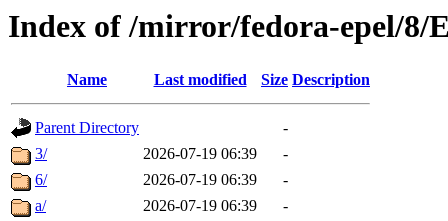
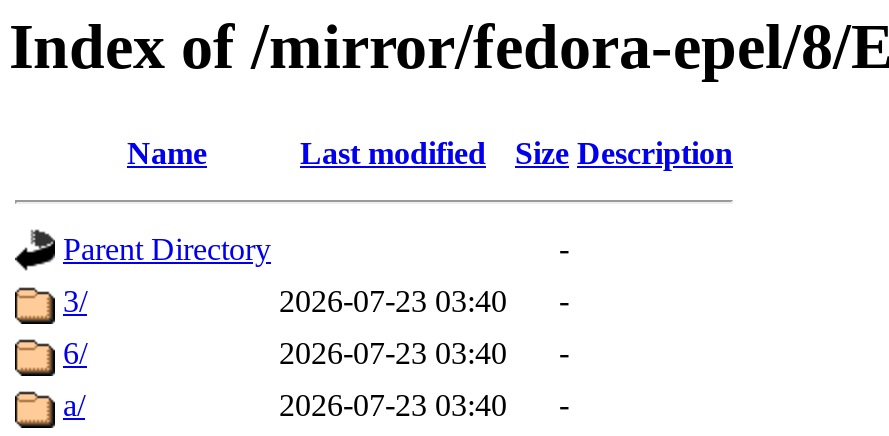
[143,145,257,162] 2026-07-19 06:39 -> [279,285,507,319] 2026-07-23 03:40
[143,171,257,188] 2026-07-19 06:39 -> [279,337,507,371] 2026-07-23 03:40
[143,197,257,214] 2026-07-19 06:39 -> [279,389,507,423] 2026-07-23 03:40

